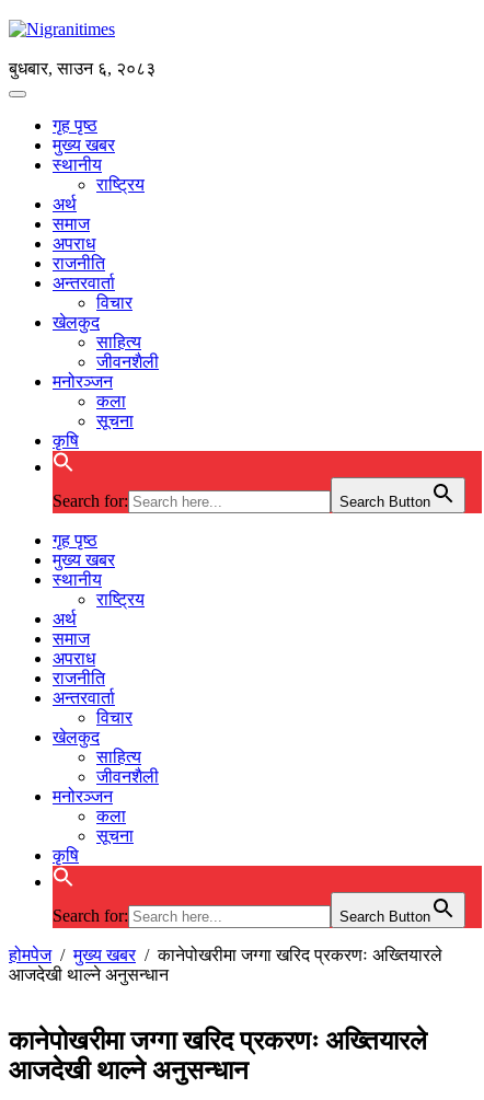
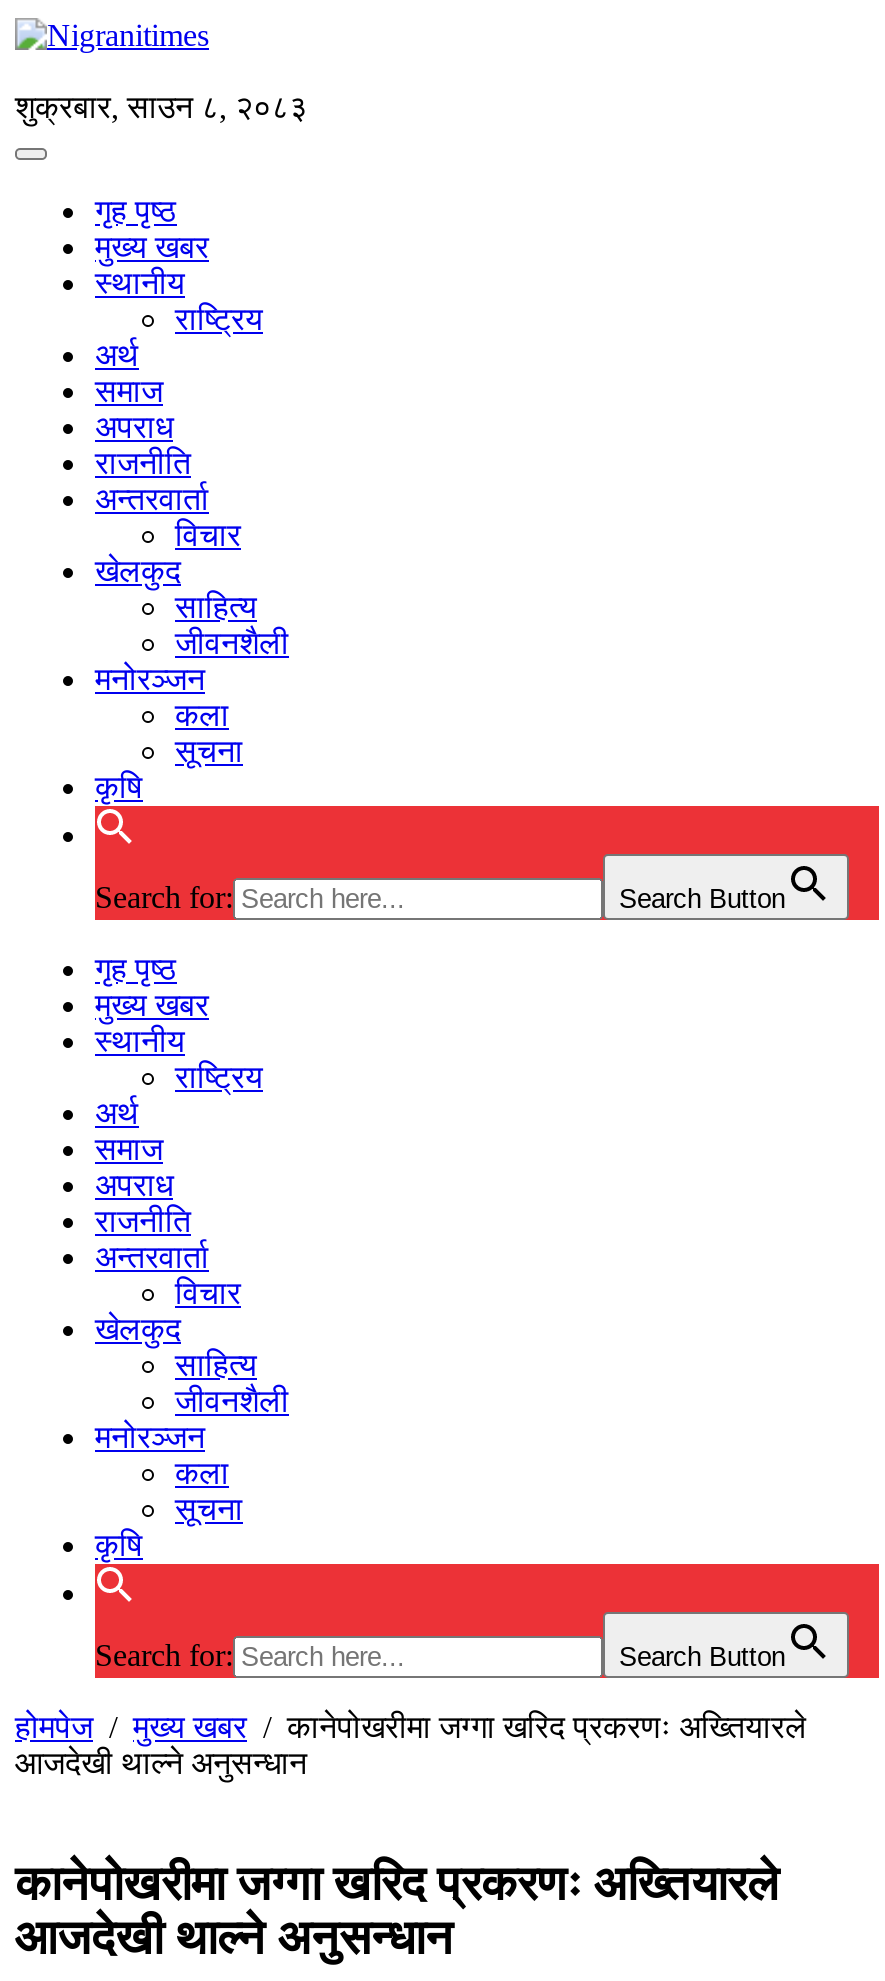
[9,59,155,78] बुधबार, साउन ६, २०८३ -> [15,90,307,124] शुक्रबार, साउन ८, २०८३

